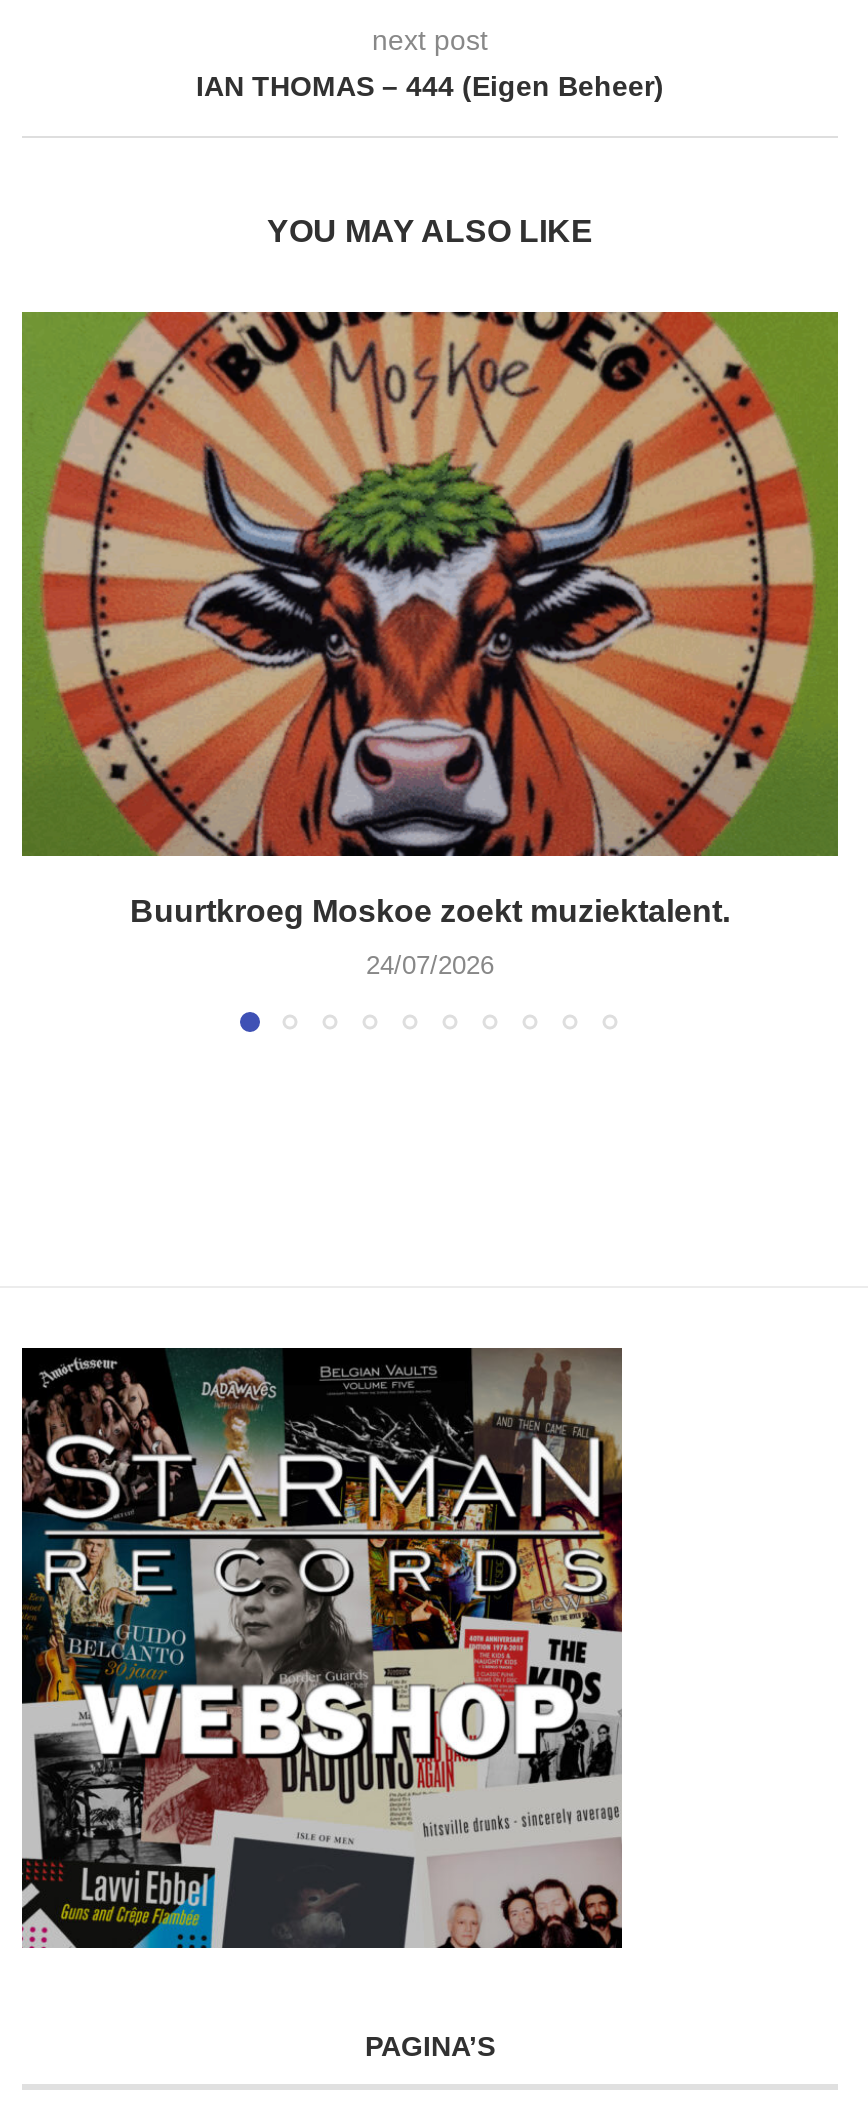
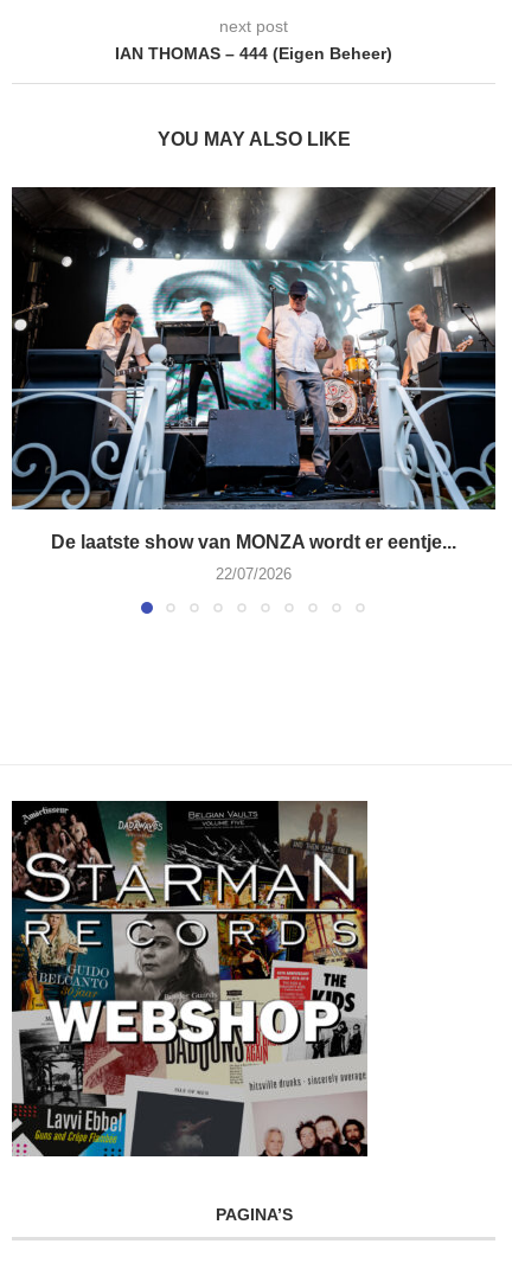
[20,310,840,928] [image] | Buurtkroeg Moskoe zoekt muziektalent. -> [11,186,497,552] [image] | De laatste show van MONZA wordt er eentje...
[366,950,494,980] 24/07/2026 -> [216,565,292,583] 22/07/2026

